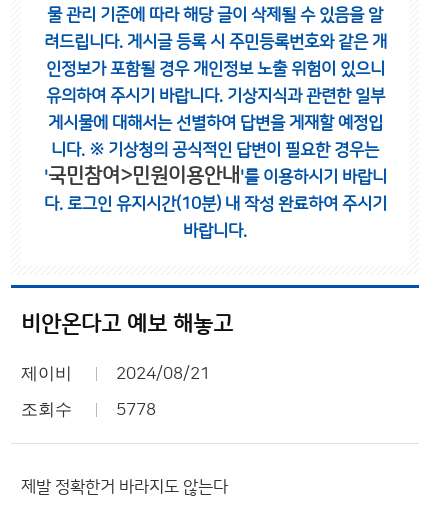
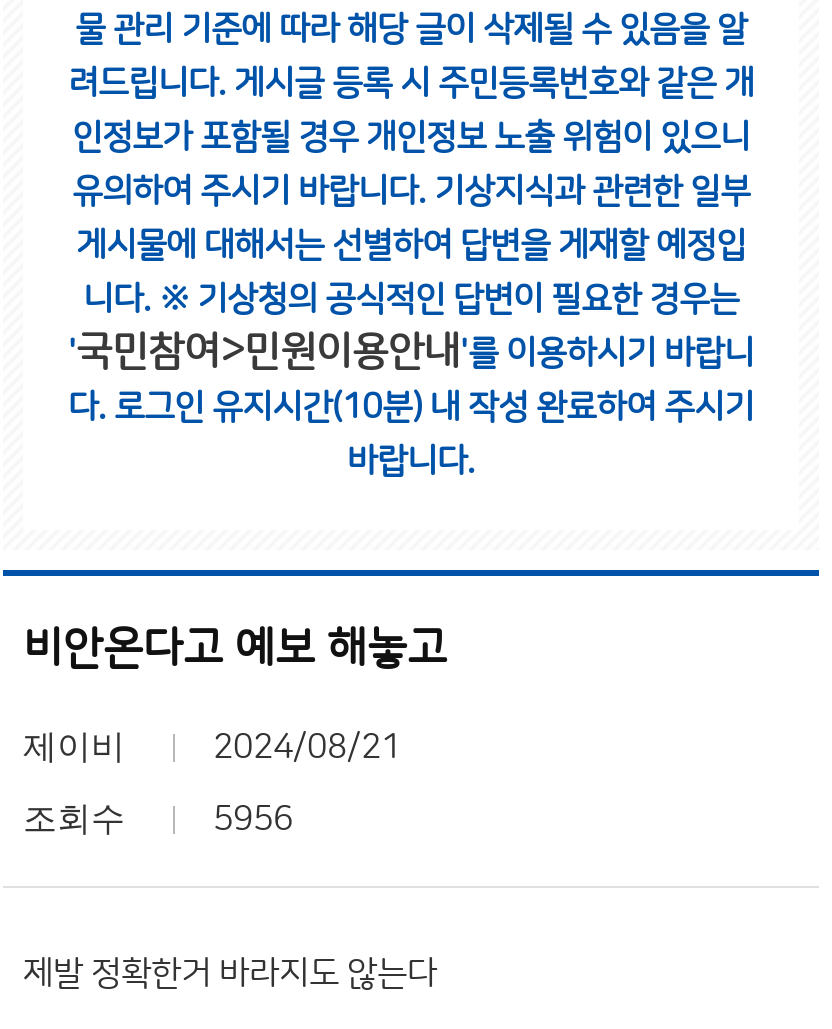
[112,401,156,419] 5778 -> [205,802,293,838] 5956

